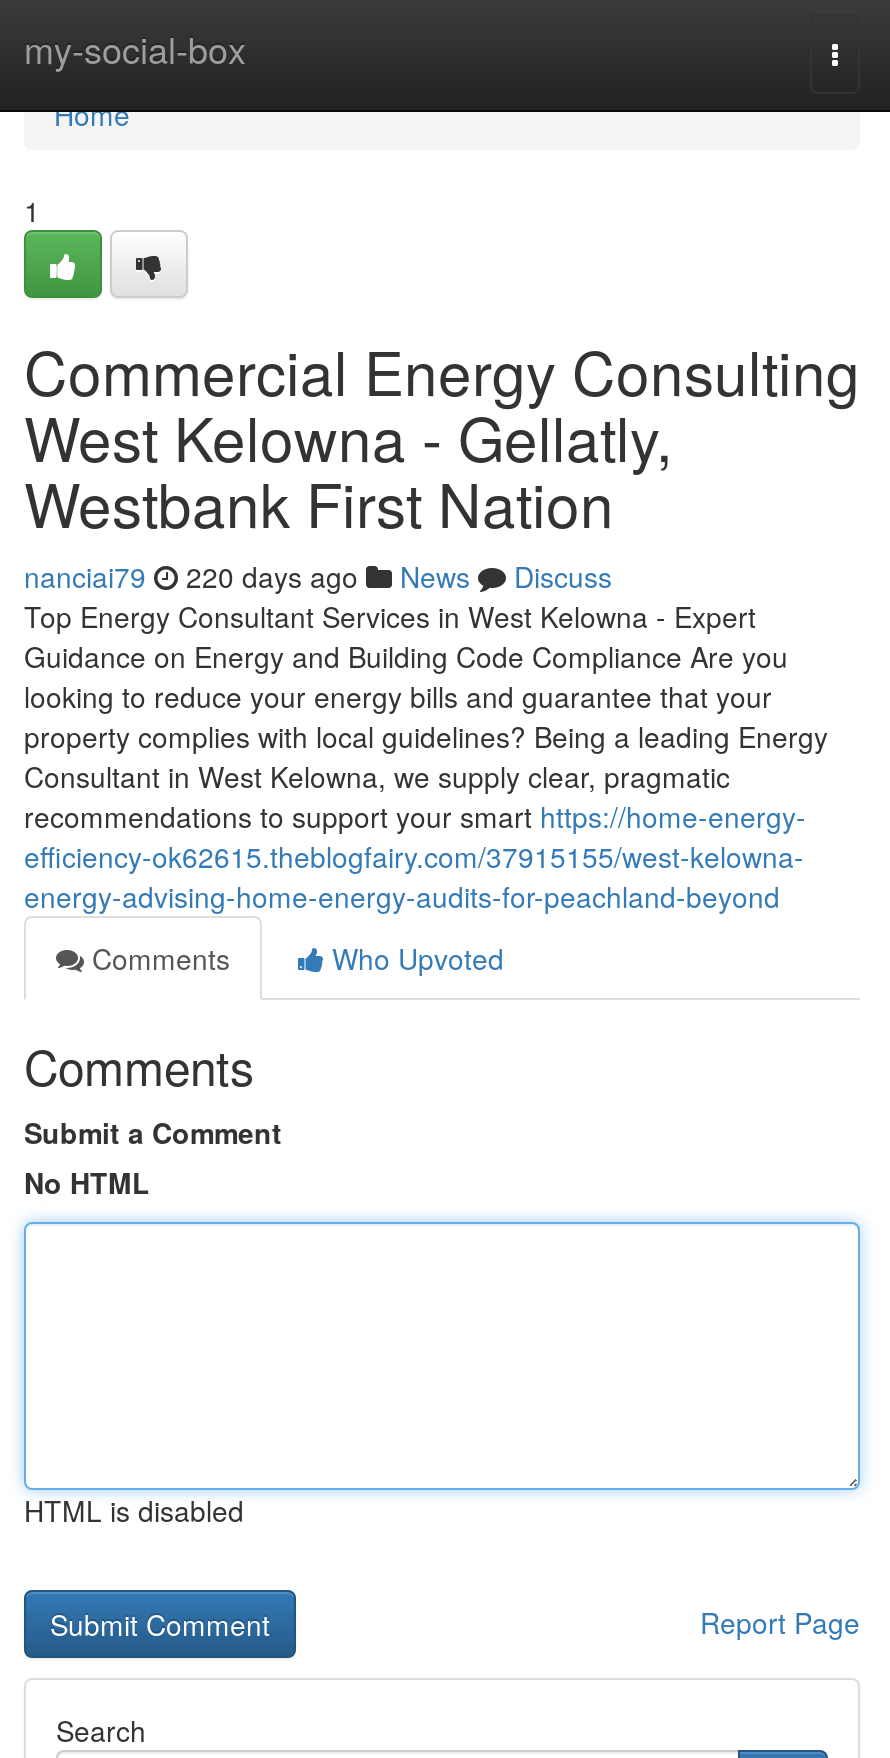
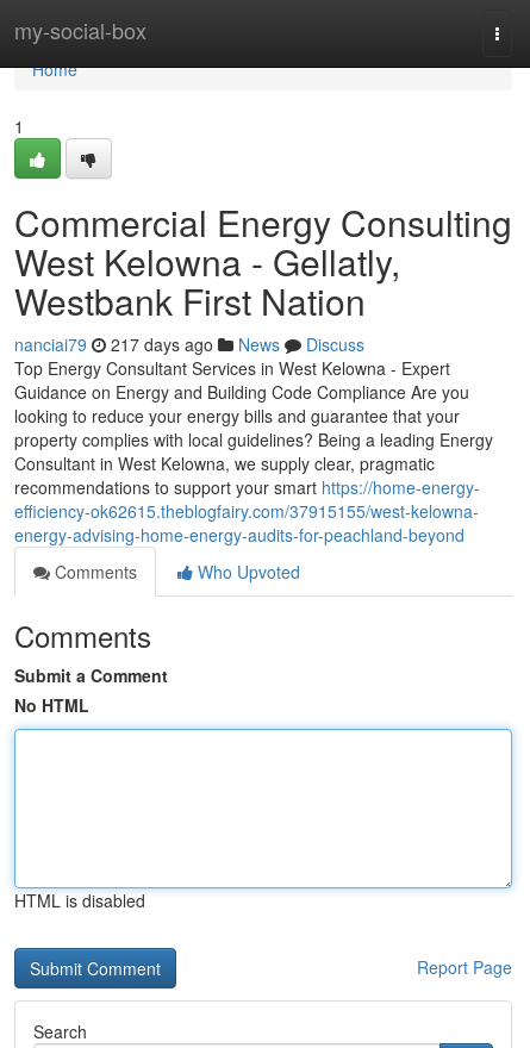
[24,556,612,596] nanciai79 220 days ago News Discuss -> [14,332,364,356] nanciai79 217 days ago News Discuss

